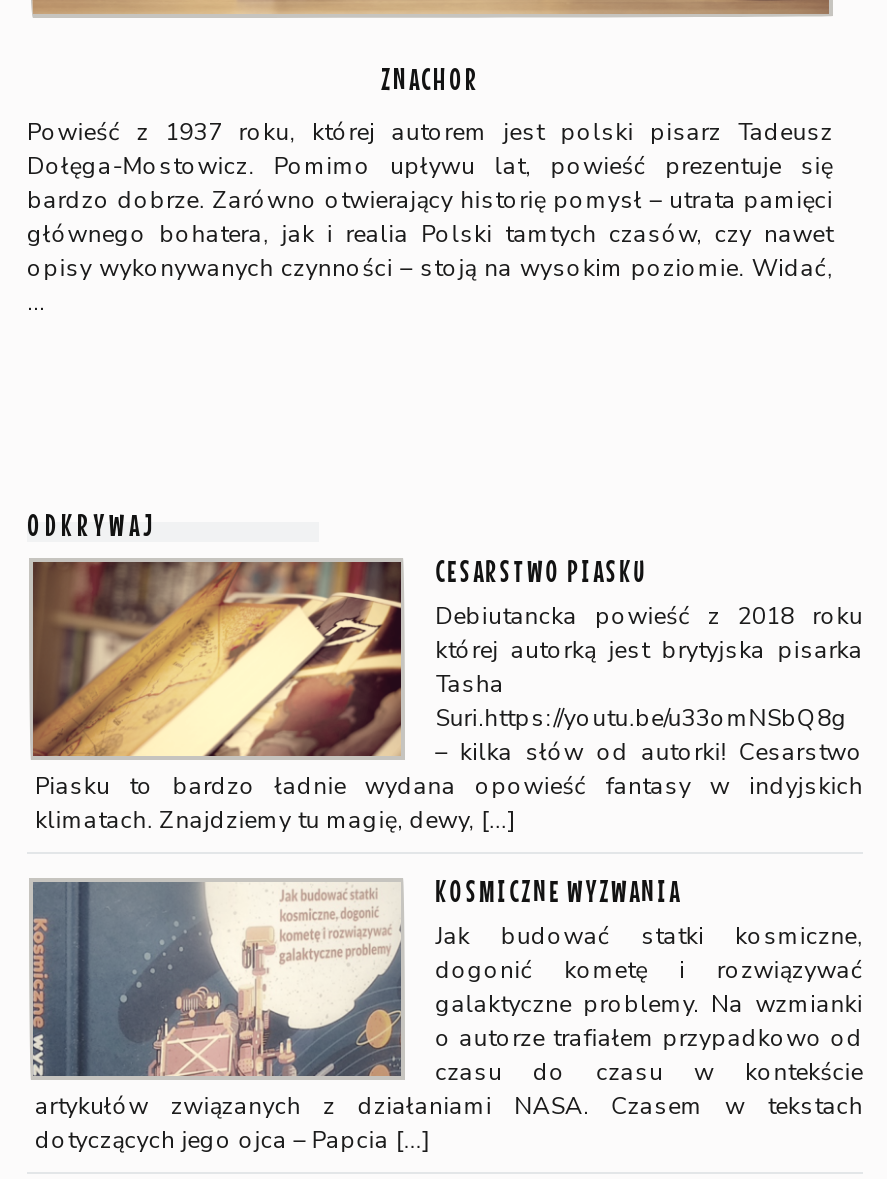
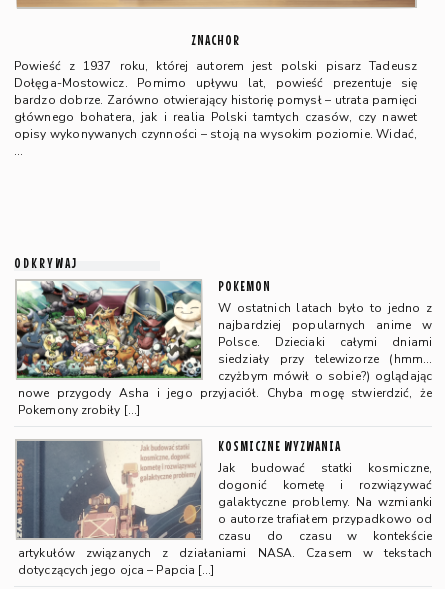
[31,554,863,836] [image] | CESARSTWO PIASKU | Debiutancka powieść z 2018 roku | której autorką jest brytyjska pisarka | Tasha | Suri.https://youtu.be/u33omNSbQ8g | – kilka słów od autorki! Cesarstwo | Piasku to bardzo ładnie wydana opowieść fantasy w indyjskich | klimatach. Znajdziemy tu magię, dewy, […] -> [16,277,432,418] [image] | POKEMON | W ostatnich latach było to jedno z | najbardziej popularnych anime w | Polsce. Dzieciaki całymi dniami | siedziały przy telewizorze (hmm… | czyżbym mówił o sobie?) oglądając | nowe przygody Asha i jego przyjaciół. Chyba mogę stwierdzić, że | Pokemony zrobiły […]

